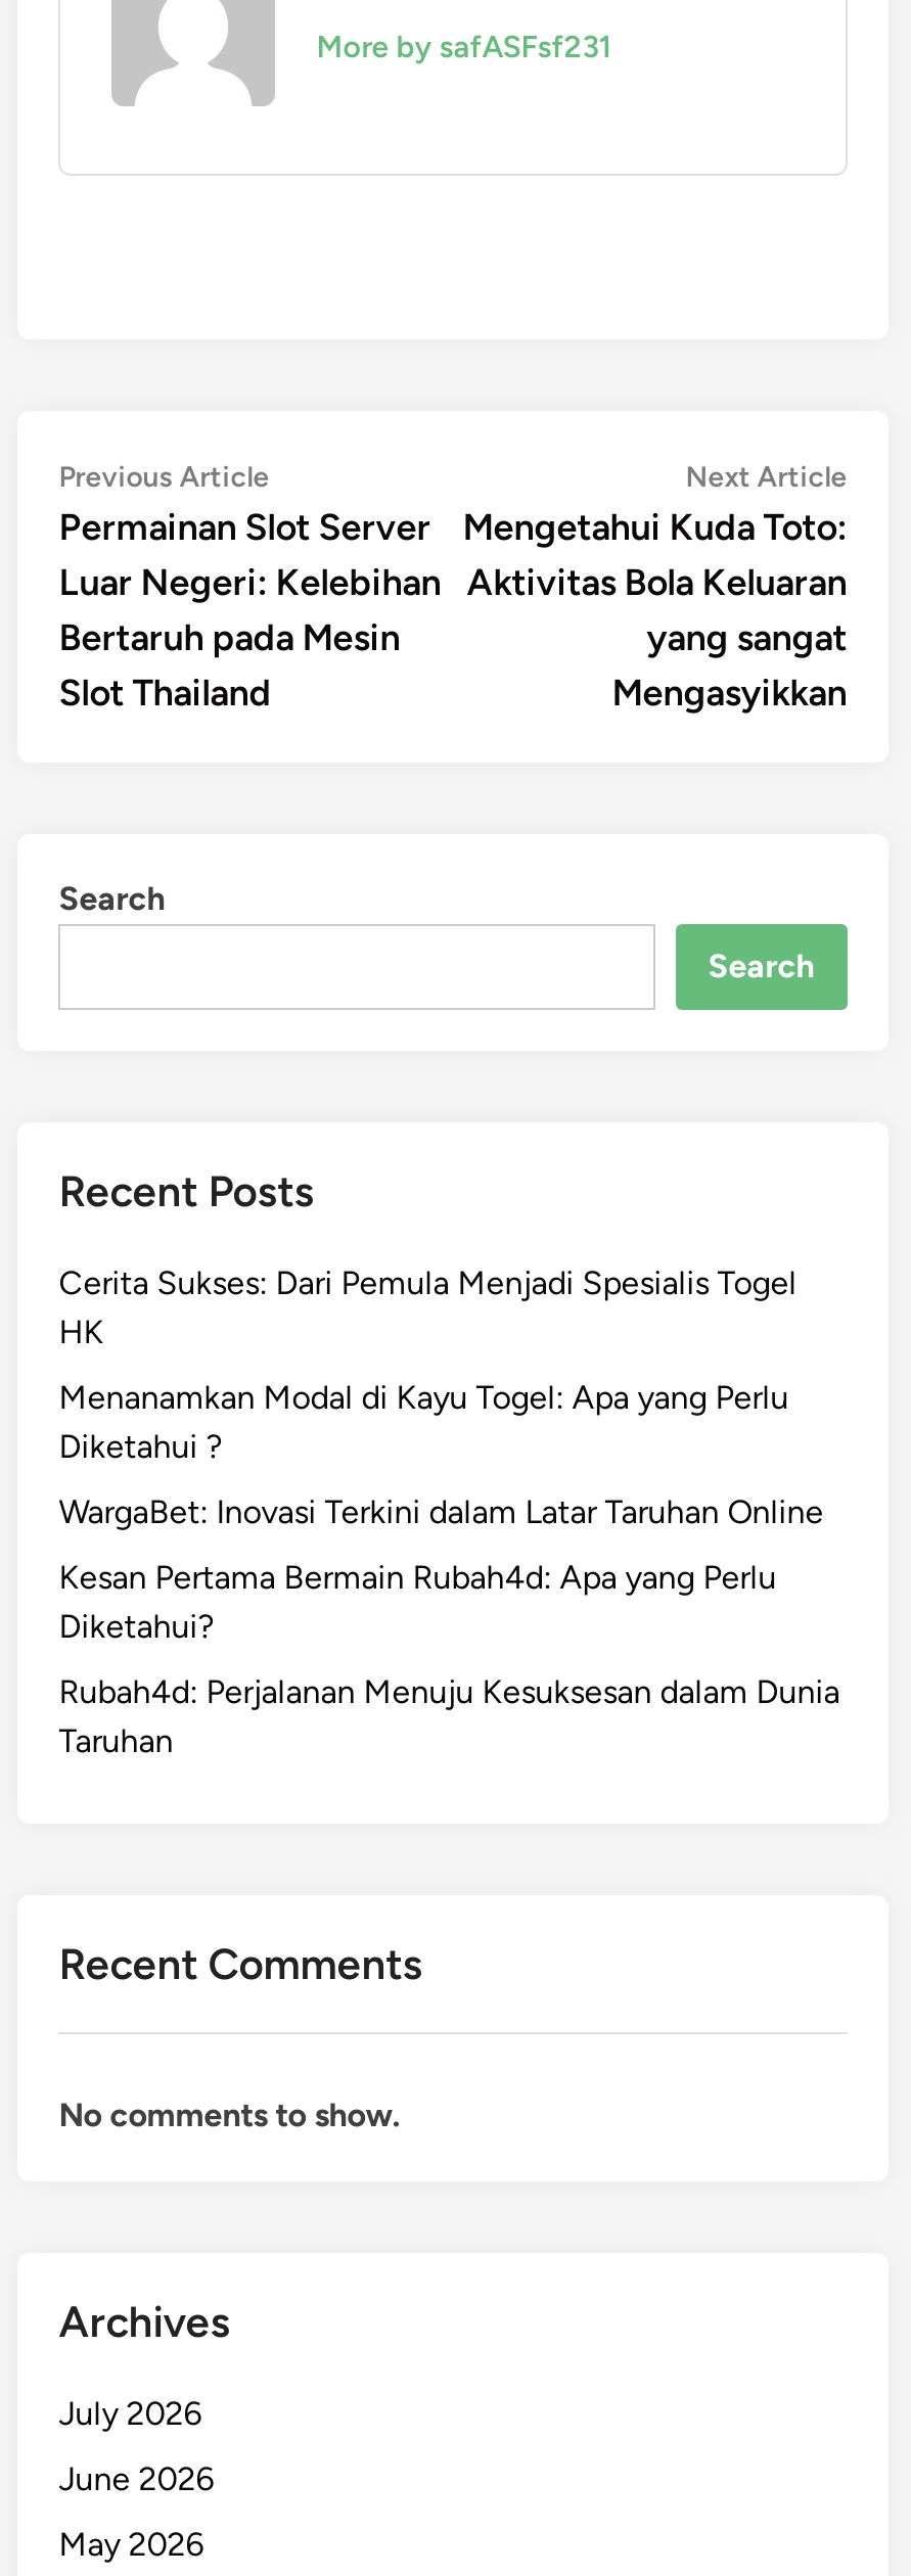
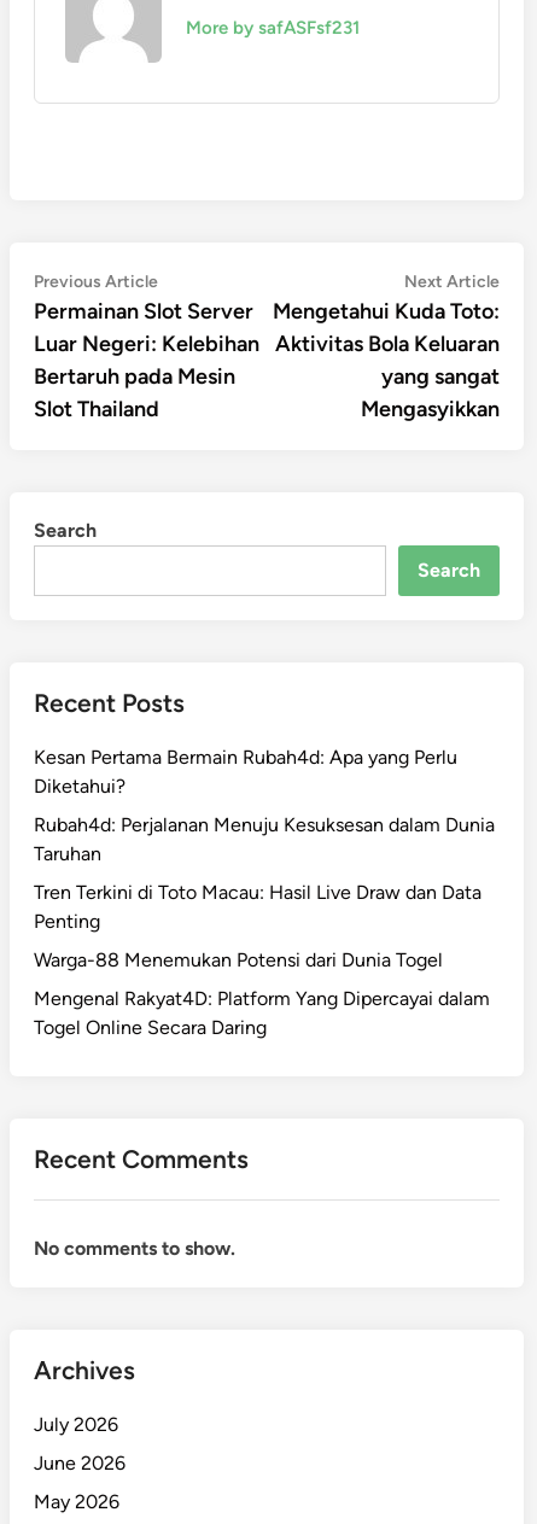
[59,1263,823,1531] Cerita Sukses: Dari Pemula Menjadi Spesialis Togel | HK | Menanamkan Modal di Kayu Togel: Apa yang Perlu | Diketahui ? | WargaBet: Inovasi Terkini dalam Latar Taruhan Online -> none
moved [59,1558,840,1760] -> [34,746,495,865]: Kesan Pertama Bermain Rubah4d: Apa yang Perlu | Diketahui? | Rubah4d: Perjalanan Menuju Kesuksesan dalam Dunia | Taruhan
none -> [34,881,490,1039] Tren Terkini di Toto Macau: Hasil Live Draw dan Data | Penting | Warga-88 Menemukan Potensi dari Dunia Togel | Mengenal Rakyat4D: Platform Yang Dipercayai dalam | Togel Online Secara Daring

